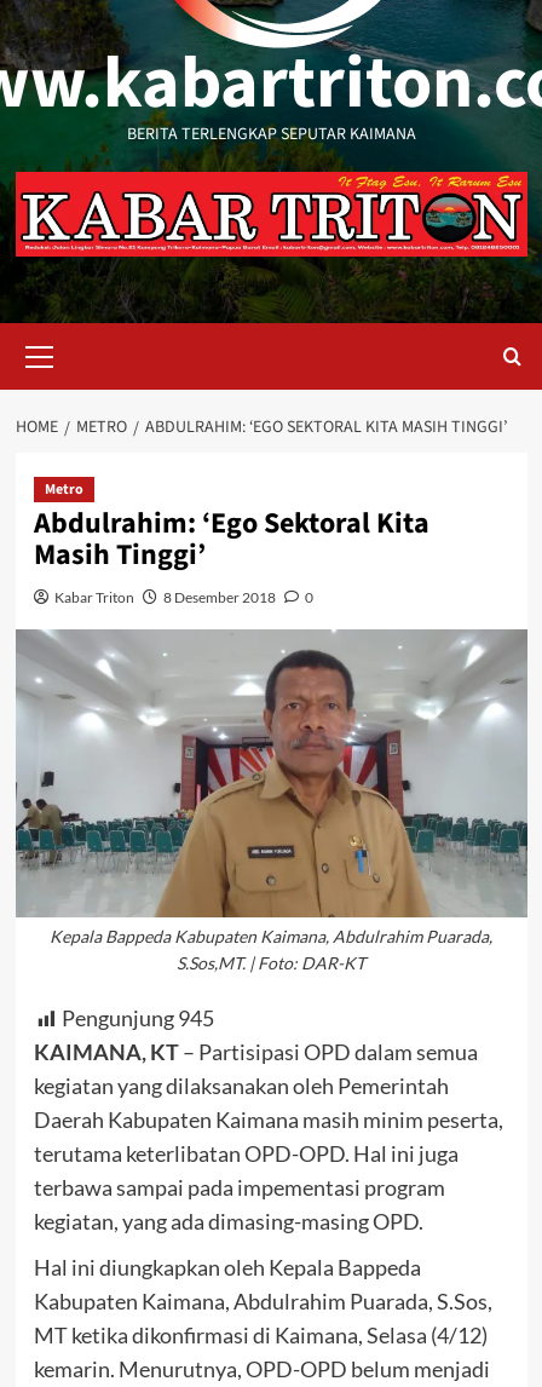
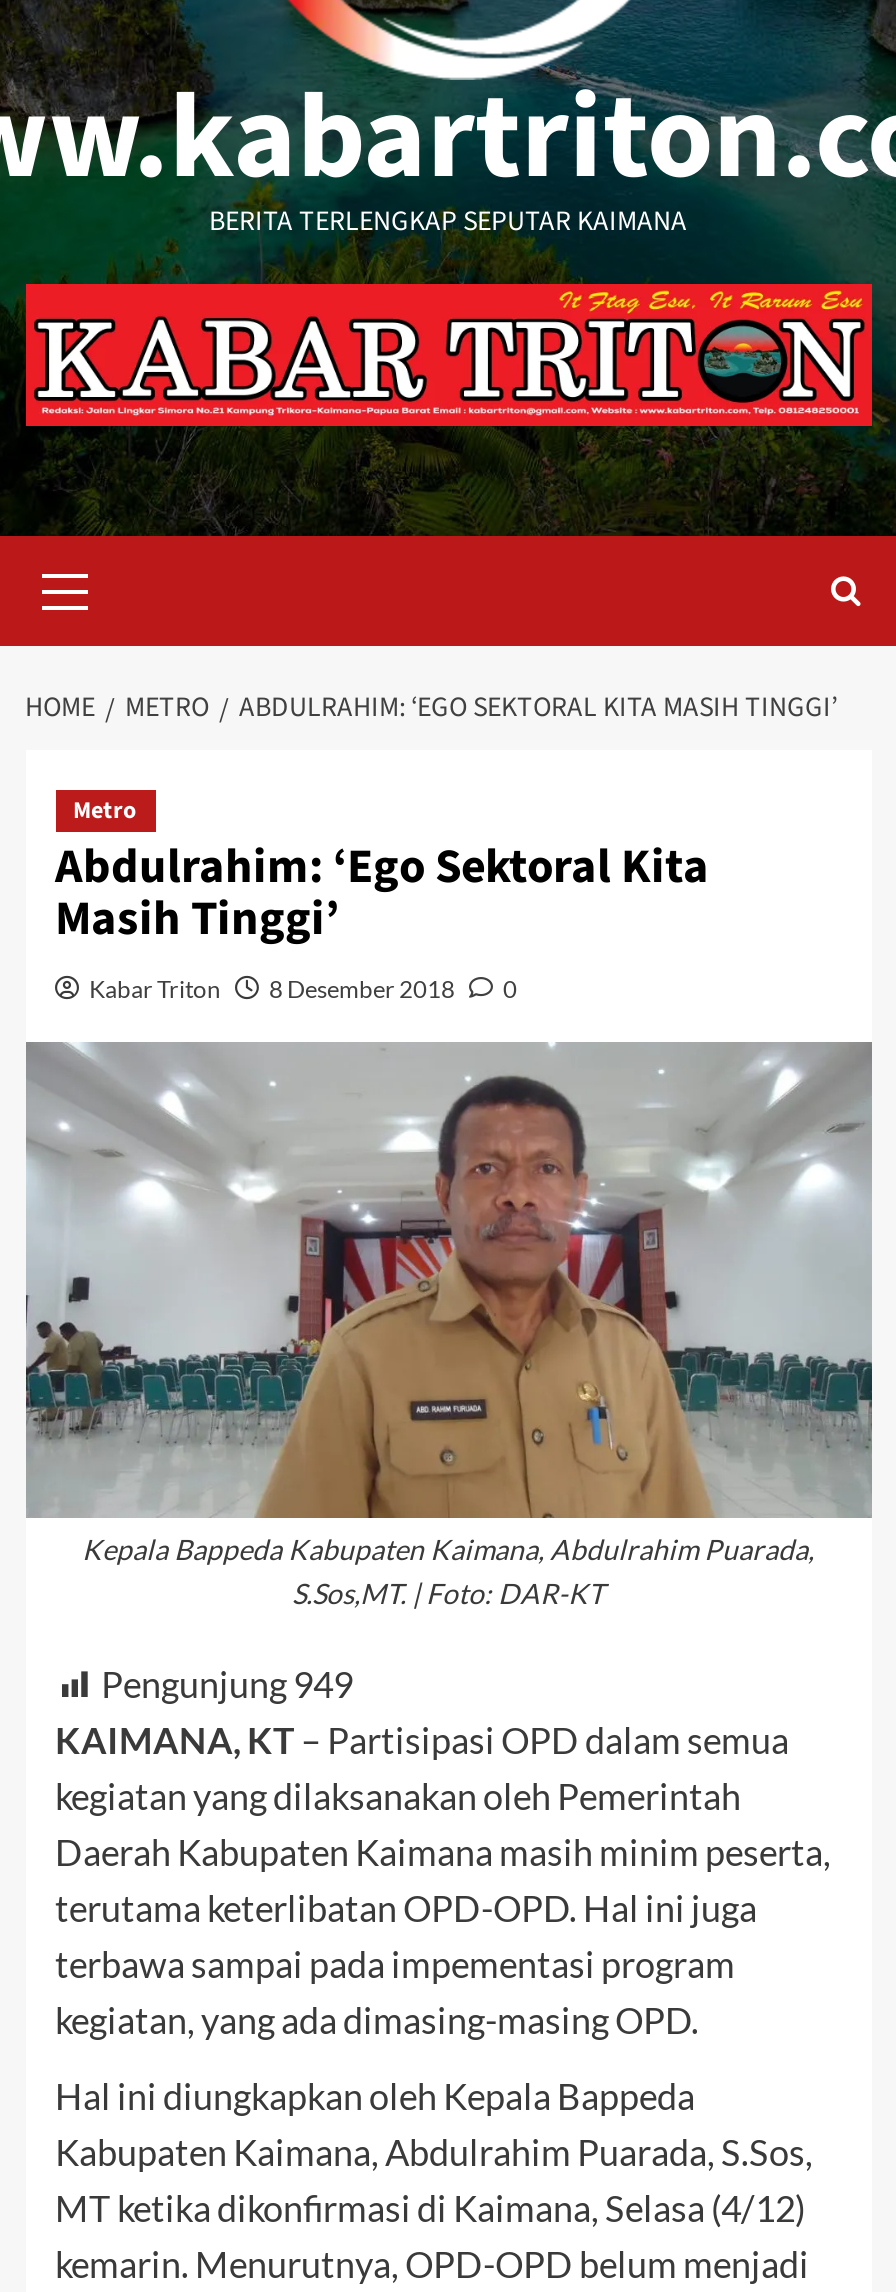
[61,1005,214,1032] Pengunjung 945 -> [101,1661,353,1705] Pengunjung 949

